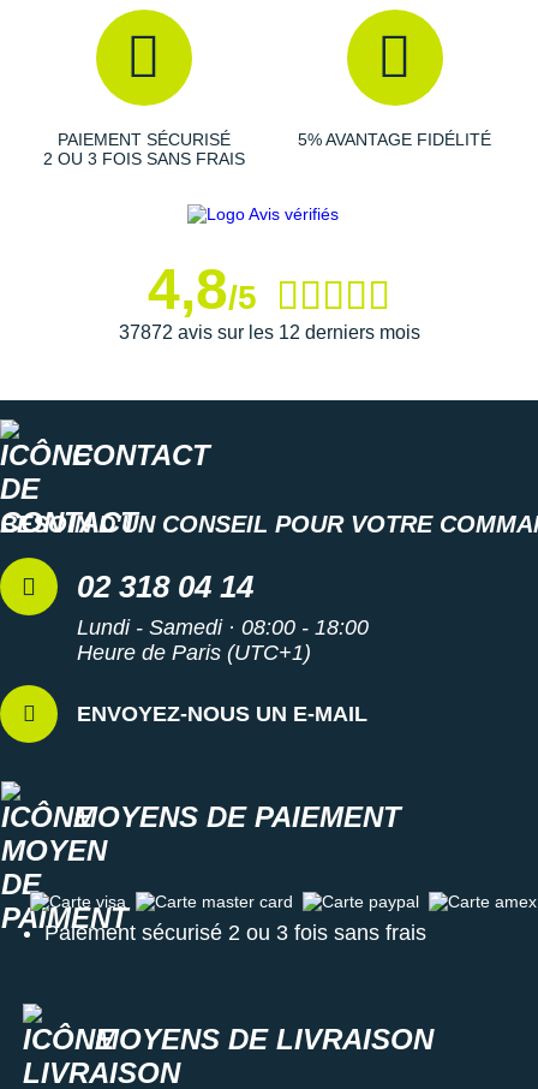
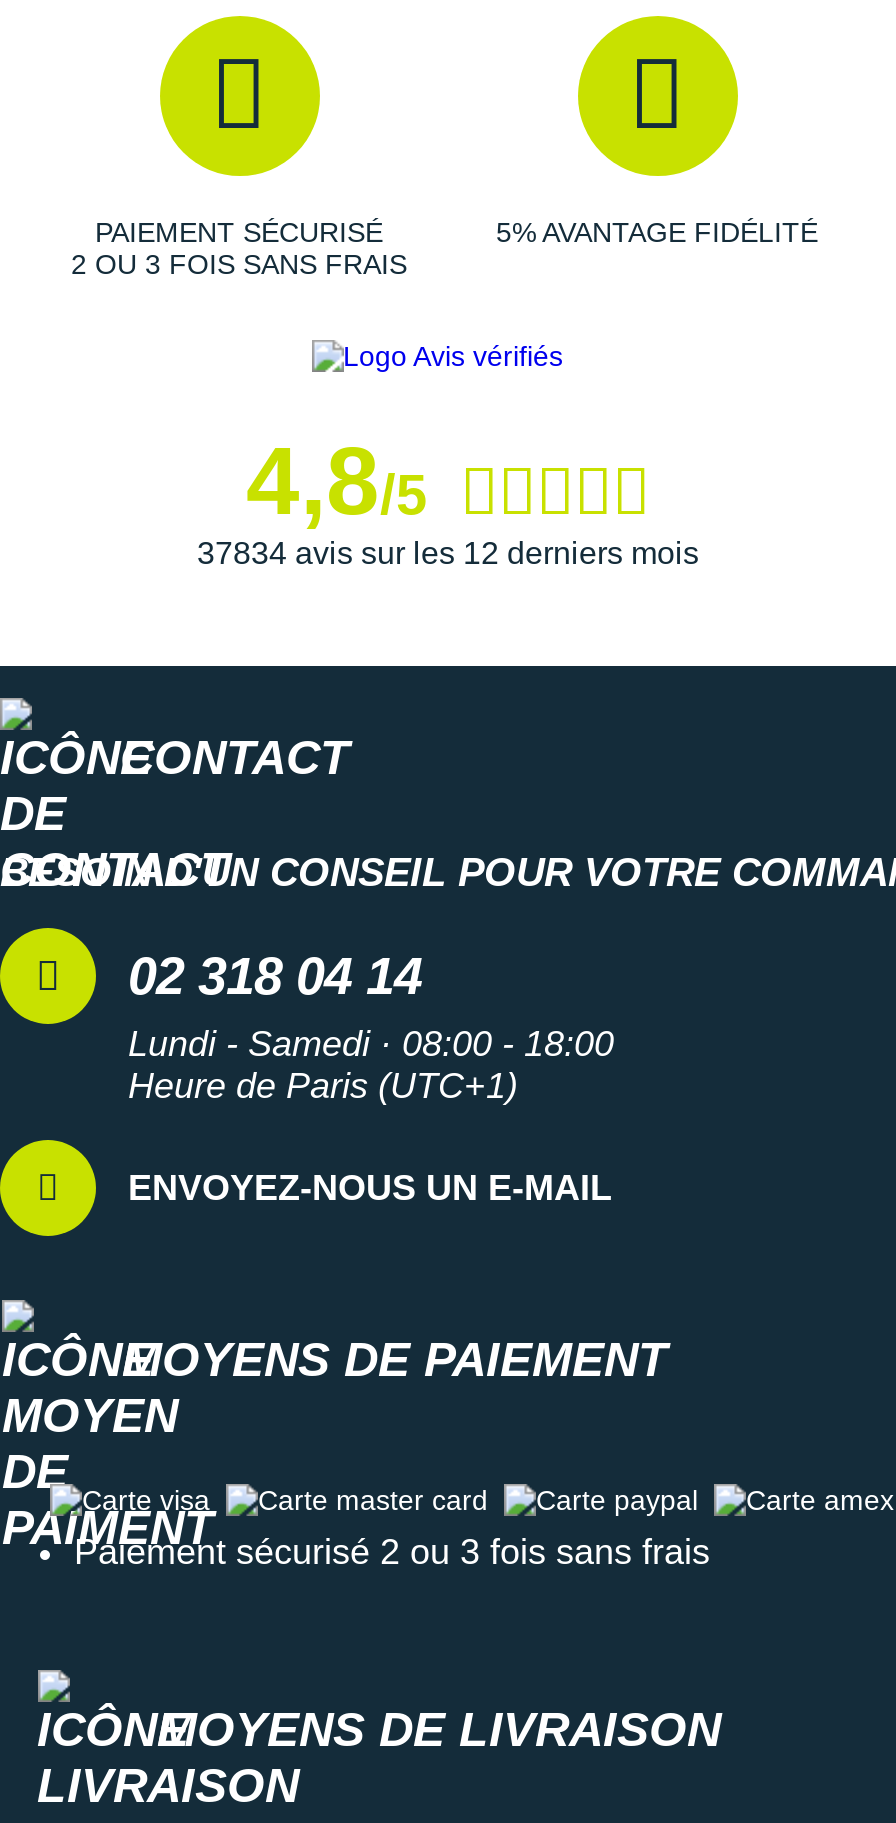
[118,323,420,343] 37872 avis sur les 12 derniers mois -> [197,537,699,571] 37834 avis sur les 12 derniers mois

